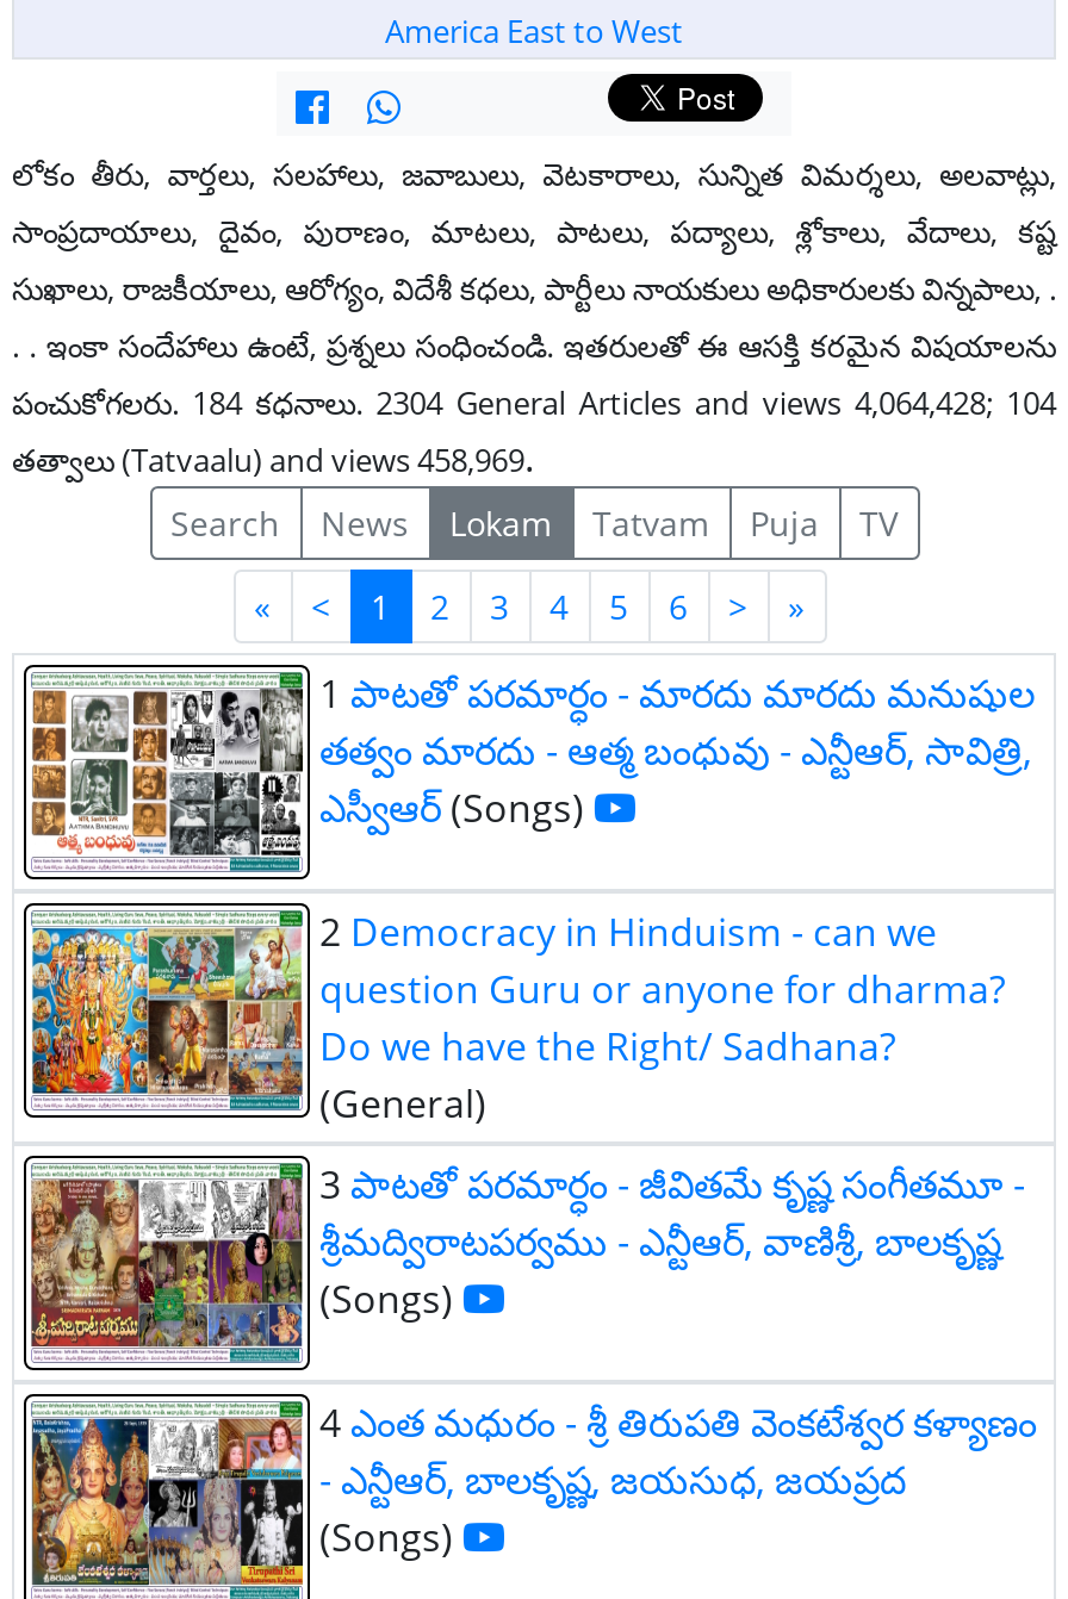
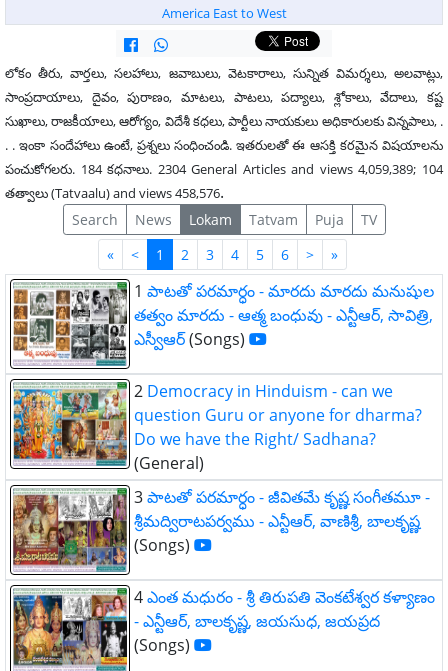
[12,381,1056,424] పంచుకోగలరు. 184 కధనాలు. 2304 General Articles and views 4,064,428; 104 -> [5,160,443,178] పంచుకోగలరు. 184 కధనాలు. 2304 General Articles and views 4,059,389; 104
[12,431,534,484] తత్వాలు (Tatvaalu) and views 458,969. -> [5,181,224,203] తత్వాలు (Tatvaalu) and views 458,576.

